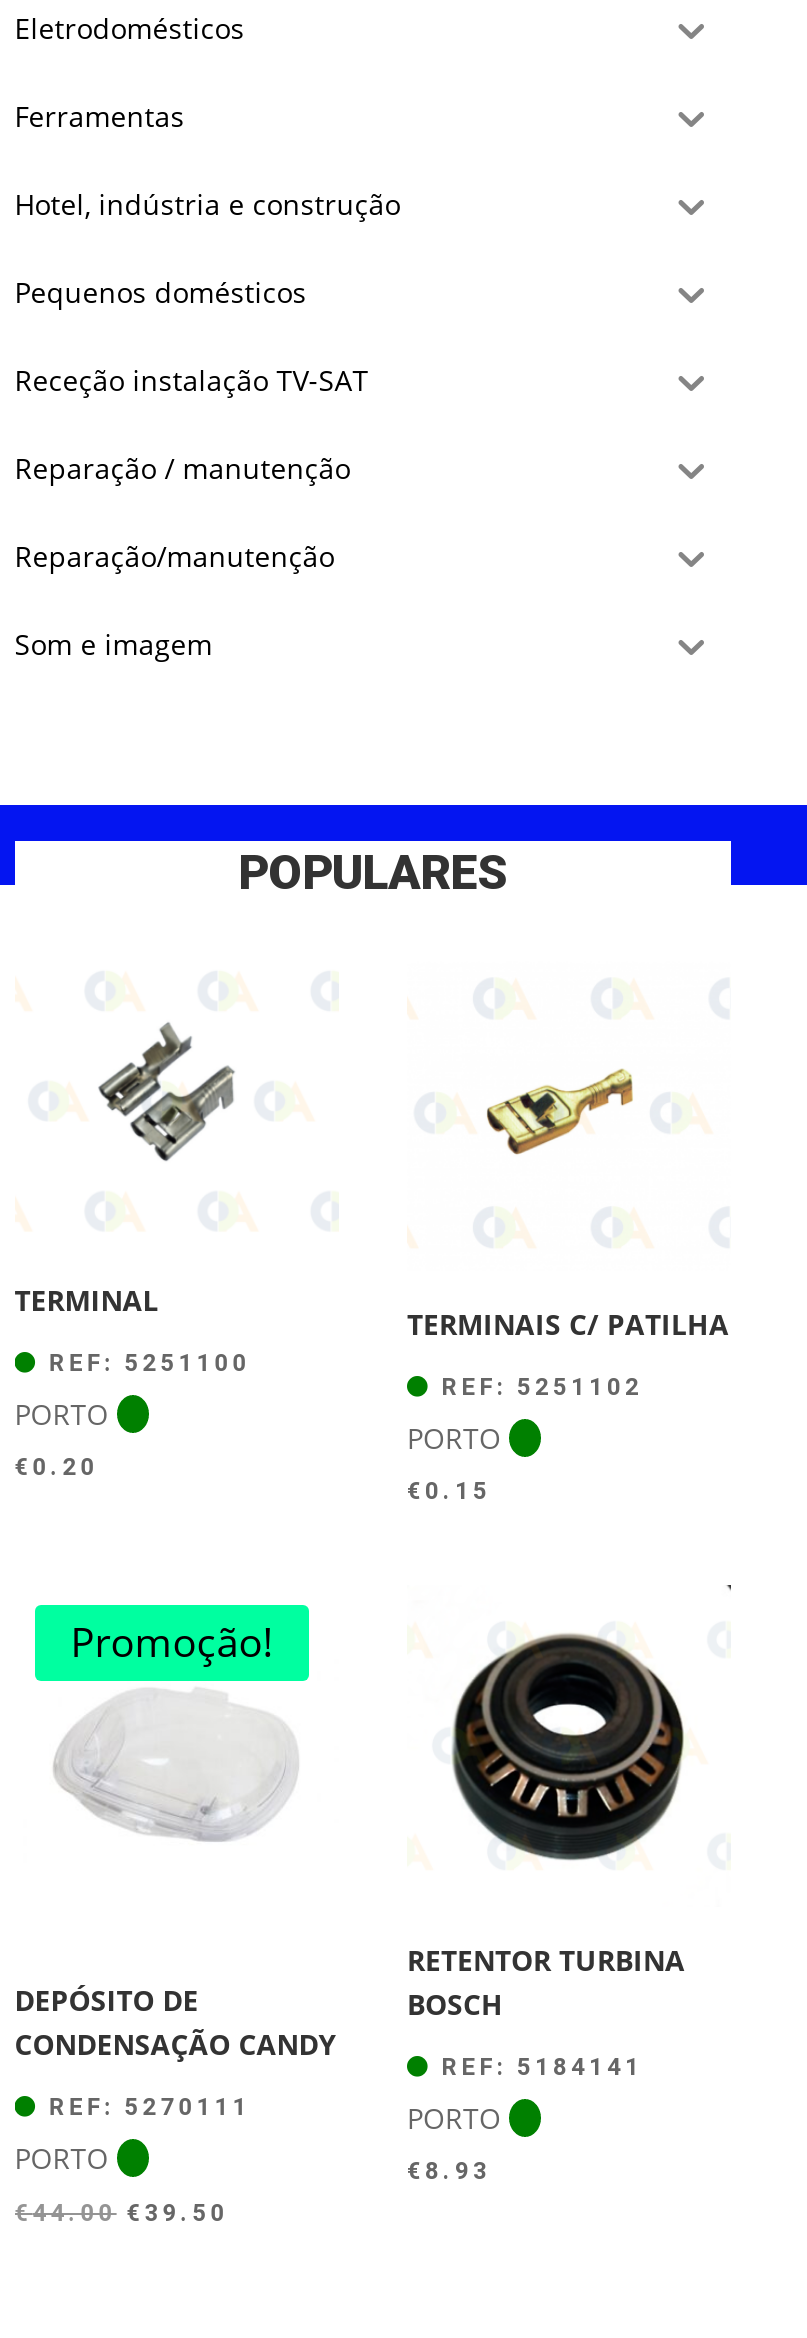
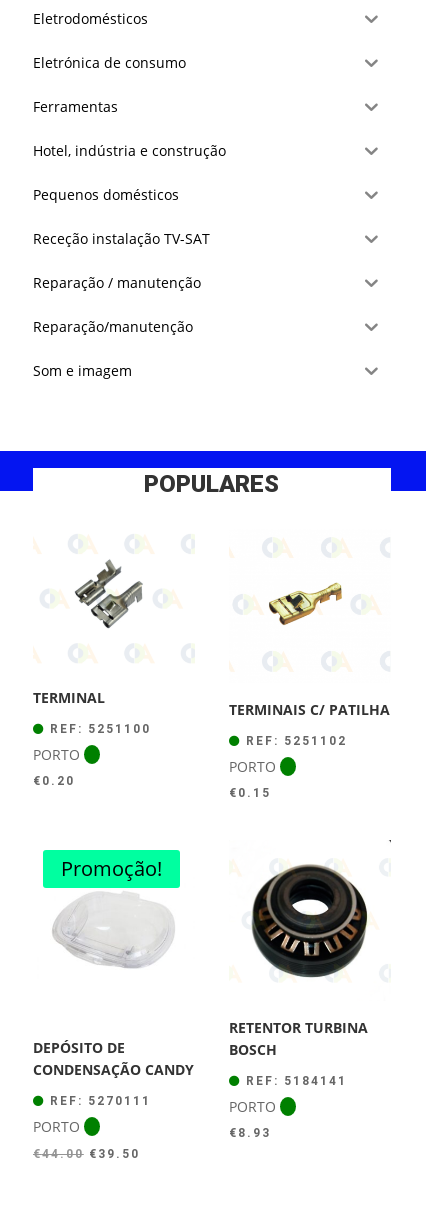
none -> [33,52,186,71] Eletrónica de consumo

